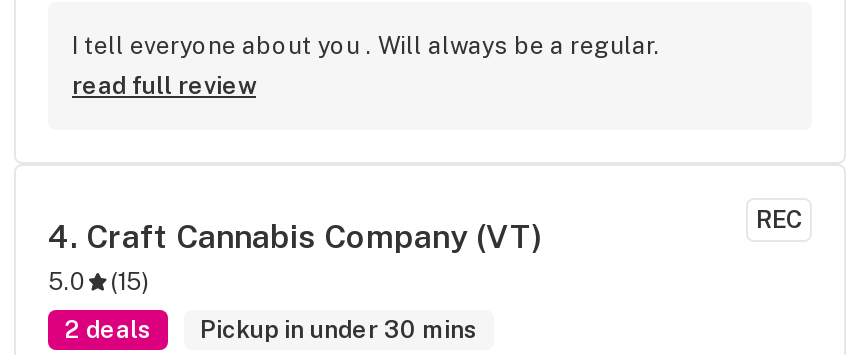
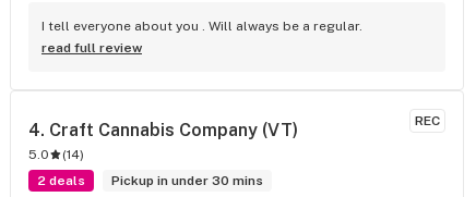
[48,268,150,296] 5.0 (15) -> [28,147,84,162] 5.0 (14)

